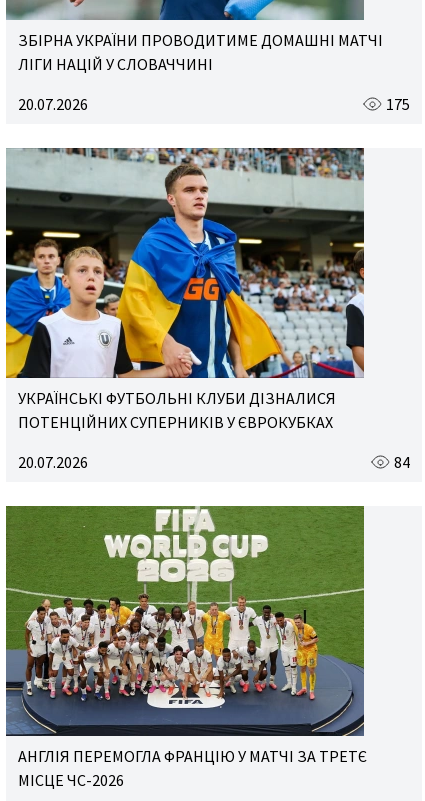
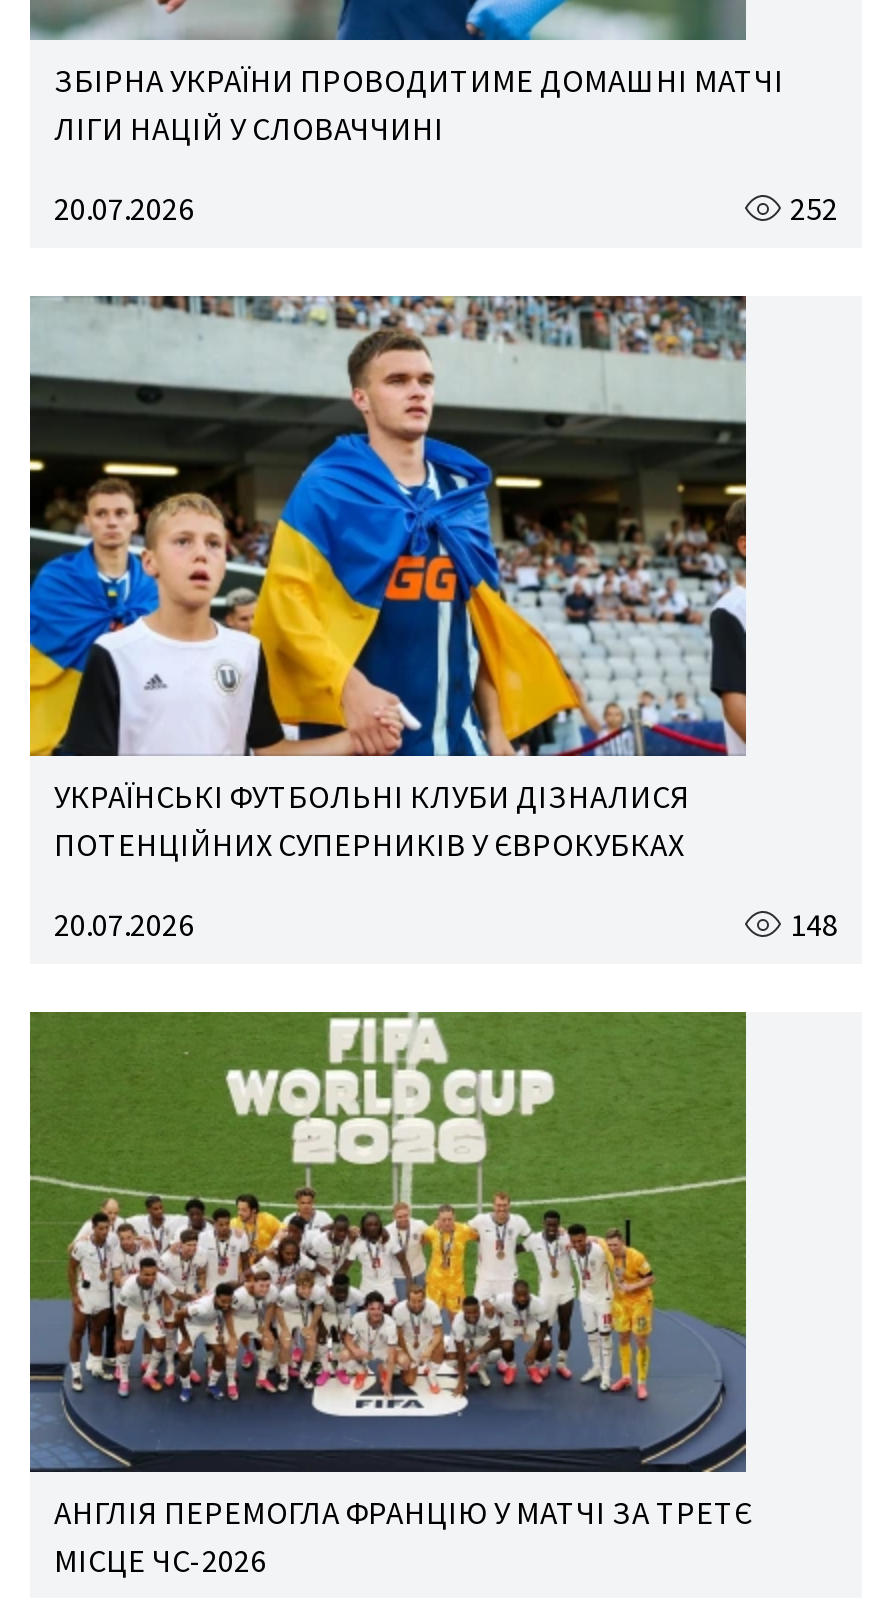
[386,94,410,114] 175 -> [790,188,838,228] 252
[394,452,410,472] 84 -> [790,904,838,944] 148

